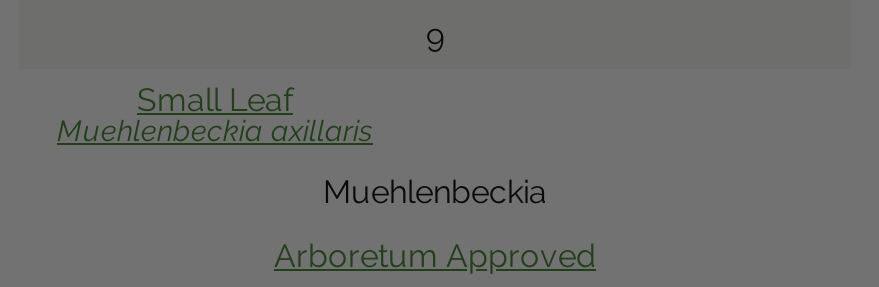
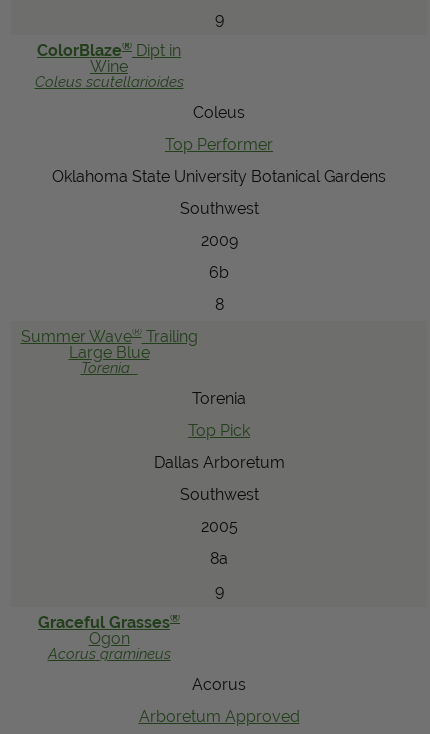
[57,82,547,212] Small Leaf | Muehlenbeckia axillaris | Muehlenbeckia -> [20,39,386,694] ColorBlaze® Dipt in | Wine | Coleus scutellarioides | Coleus | Top Performer | Oklahoma State University Botanical Gardens | Southwest | 2009 | 6b | 8 | Summer Wave® Trailing | Large Blue | Torenia | Torenia | Top Pick | Dallas Arboretum | Southwest | 2005 | 8a | 9 | Graceful Grasses® | Ogon | Acorus gramineus | Acorus

